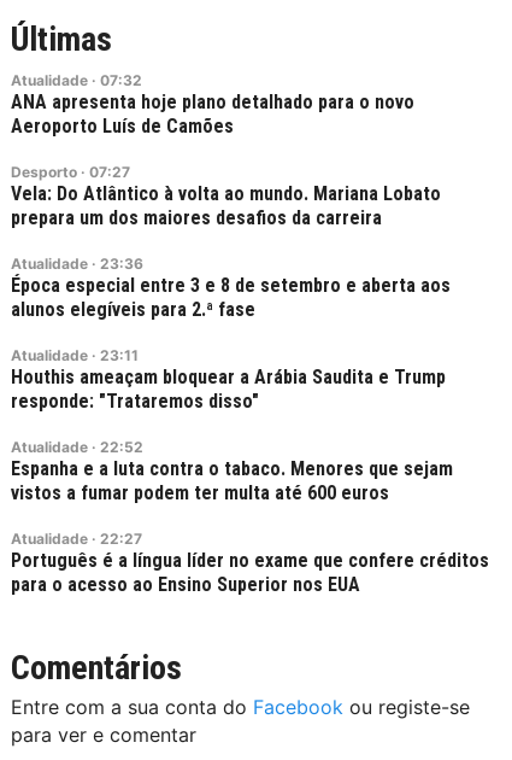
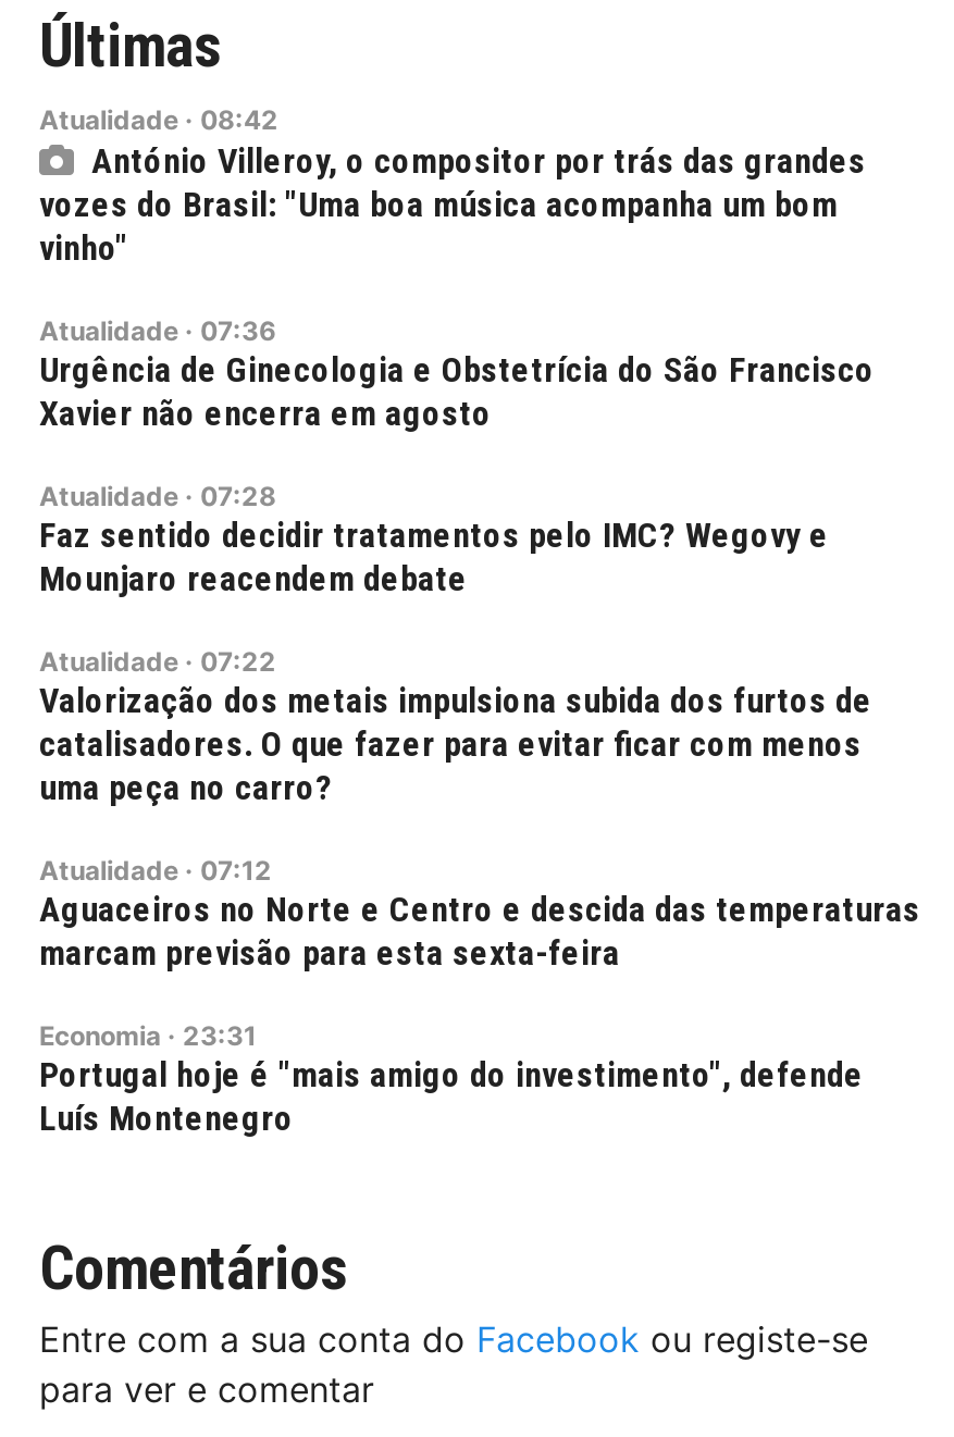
[11,71,414,138] Atualidade · 07:32 | ANA apresenta hoje plano detalhado para o novo | Aeroporto Luís de Camões -> [39,104,866,269] Atualidade · 08:42 | António Villeroy, o compositor por trás das grandes | vozes do Brasil: "Uma boa música acompanha um bom | vinho"
[11,163,441,229] Desporto · 07:27 | Vela: Do Atlântico à volta ao mundo. Mariana Lobato | prepara um dos maiores desafios da carreira -> [39,315,875,434] Atualidade · 07:36 | Urgência de Ginecologia e Obstetrícia do São Francisco | Xavier não encerra em agosto
[11,255,451,321] Atualidade · 23:36 | Época especial entre 3 e 8 de setembro e aberta aos | alunos elegíveis para 2.ª fase -> [39,480,829,600] Atualidade · 07:28 | Faz sentido decidir tratamentos pelo IMC? Wegovy e | Mounjaro reacendem debate
[11,346,446,413] Atualidade · 23:11 | Houthis ameaçam bloquear a Arábia Saudita e Trump | responde: "Trataremos disso" -> [39,646,872,809] Atualidade · 07:22 | Valorização dos metais impulsiona subida dos furtos de | catalisadores. O que fazer para evitar ficar com menos | uma peça no carro?
[11,438,453,504] Atualidade · 22:52 | Espanha e a luta contra o tabaco. Menores que sejam | vistos a fumar podem ter multa até 600 euros -> [39,854,920,974] Atualidade · 07:12 | Aguaceiros no Norte e Centro e descida das temperaturas | marcam previsão para esta sexta-feira
[11,530,489,596] Atualidade · 22:27 | Português é a língua líder no exame que confere créditos | para o acesso ao Ensino Superior nos EUA -> [39,1020,864,1139] Economia · 23:31 | Portugal hoje é "mais amigo do investimento", defende | Luís Montenegro

